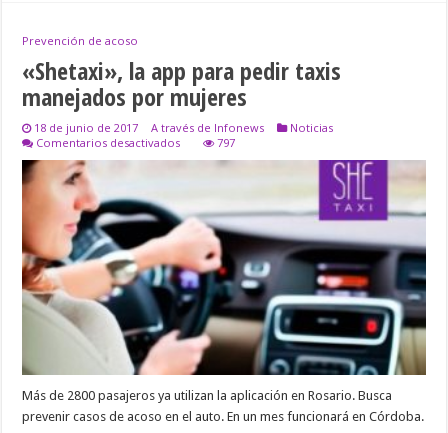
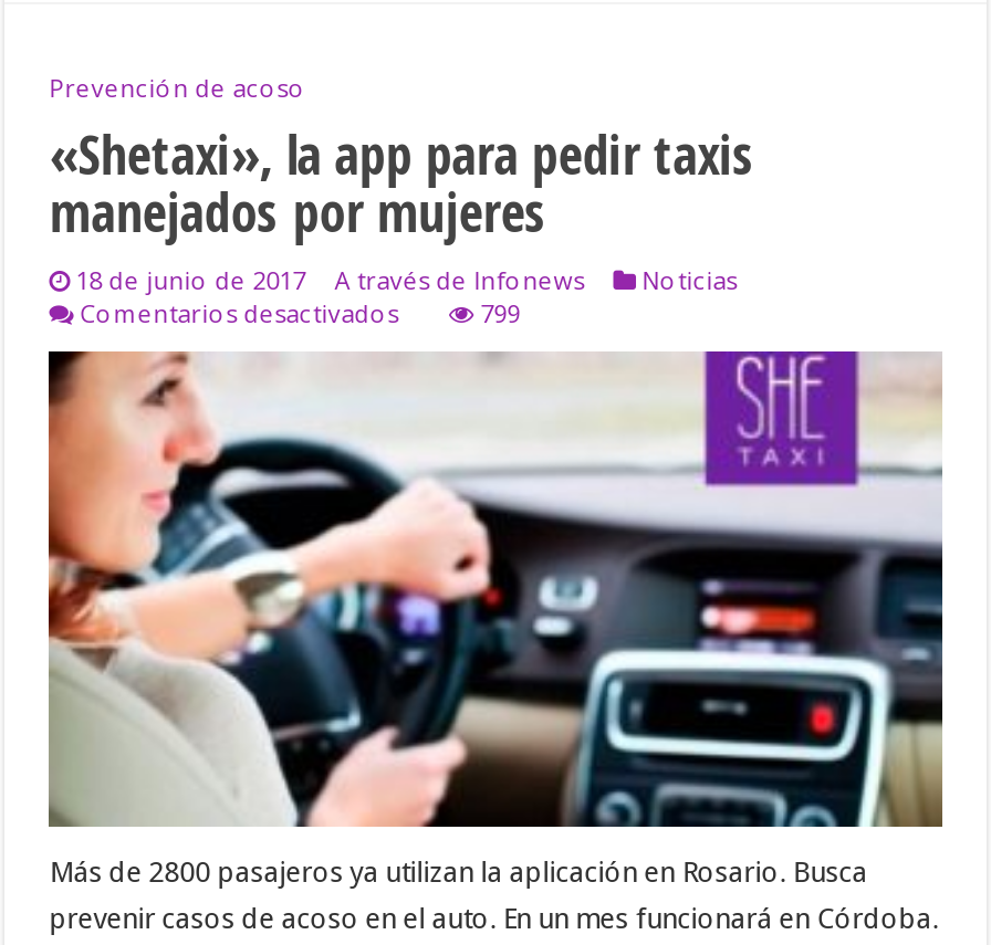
[217,135,235,150] 797 -> [480,296,520,329] 799

